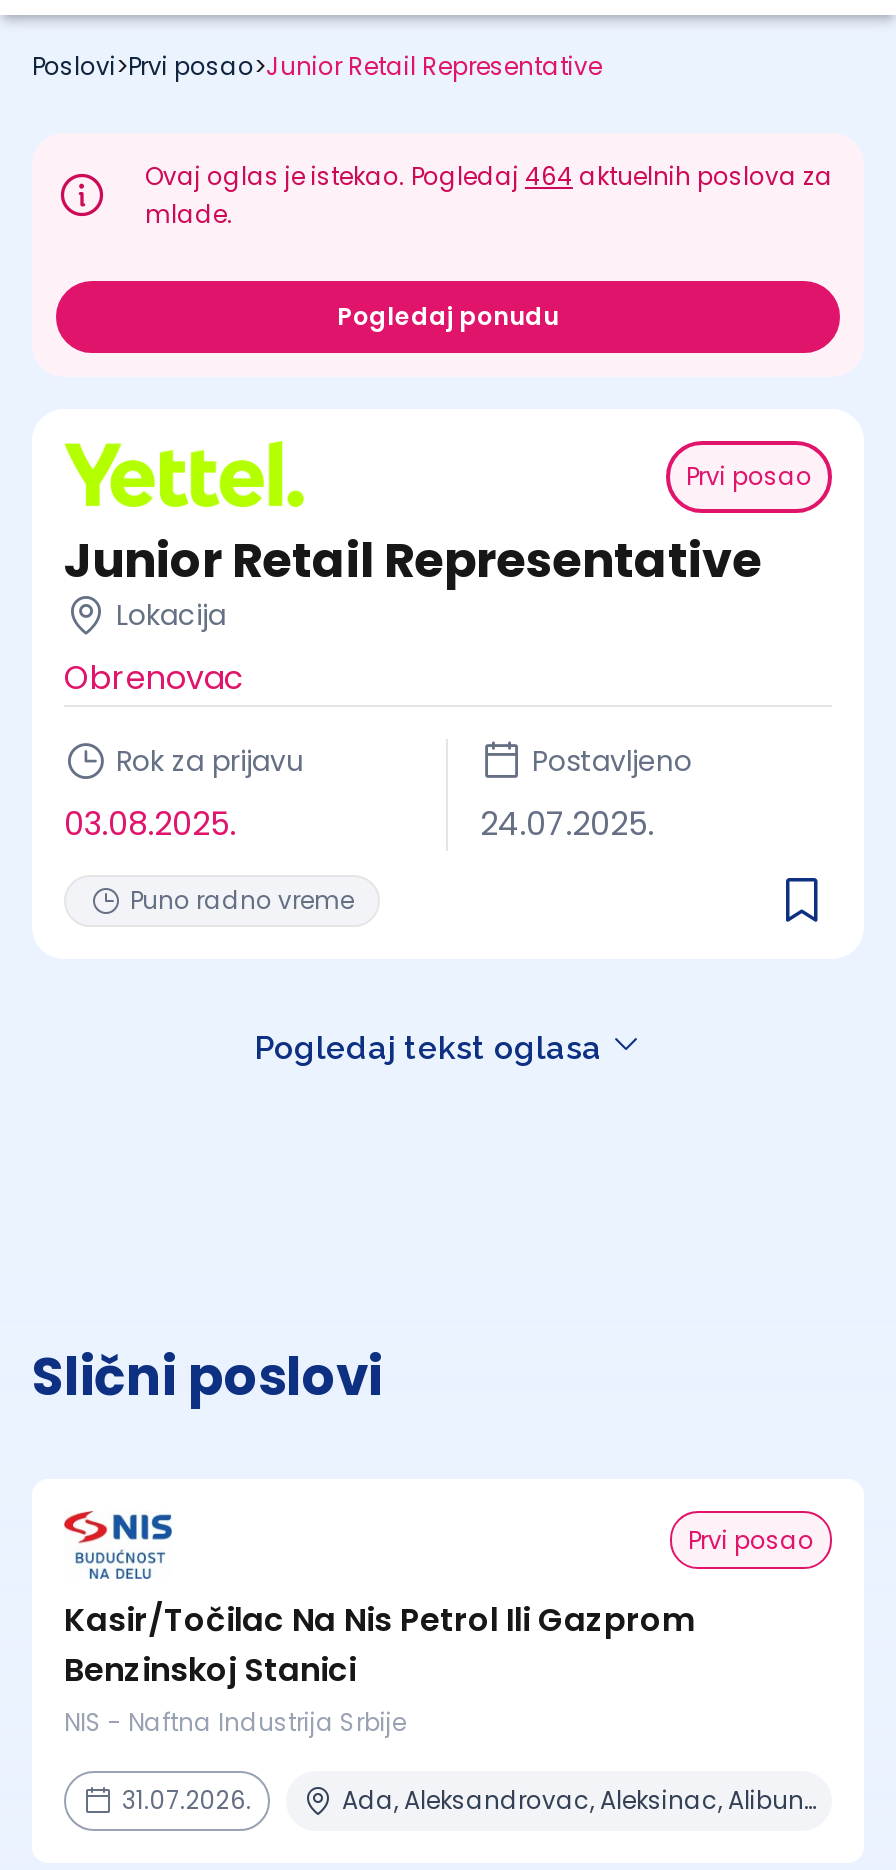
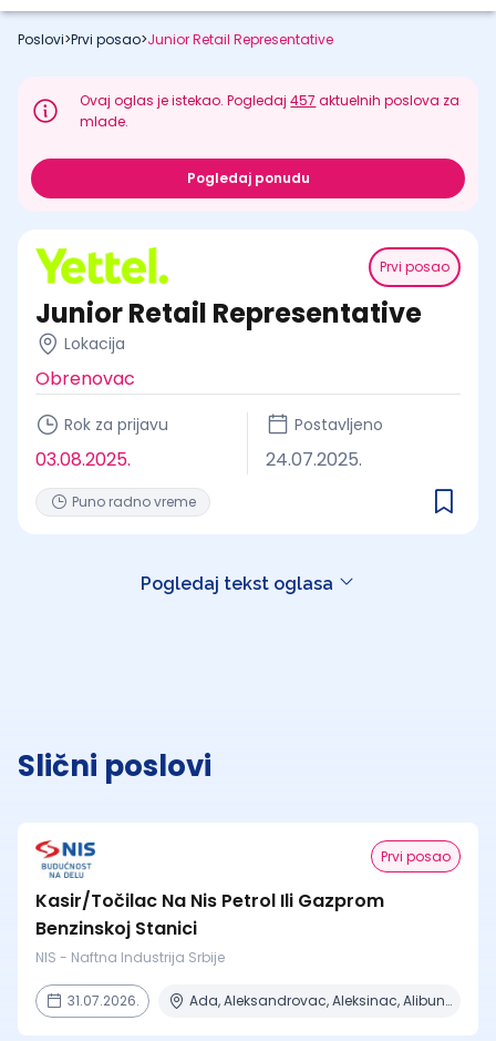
[145,159,833,193] Ovaj oglas je istekao. Pogledaj 464 aktuelnih poslova za -> [80,91,460,110] Ovaj oglas je istekao. Pogledaj 457 aktuelnih poslova za

